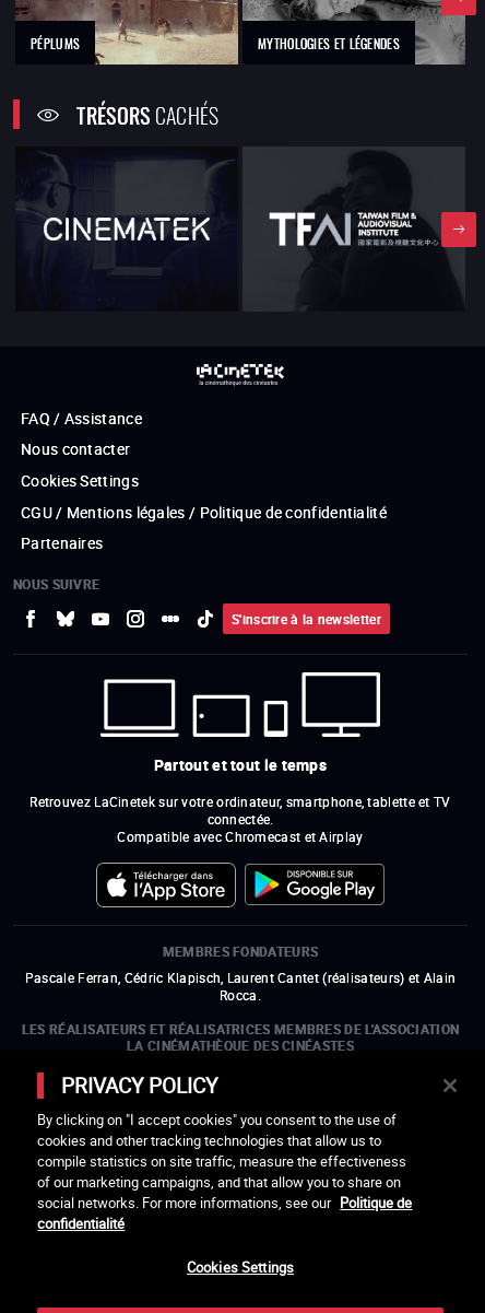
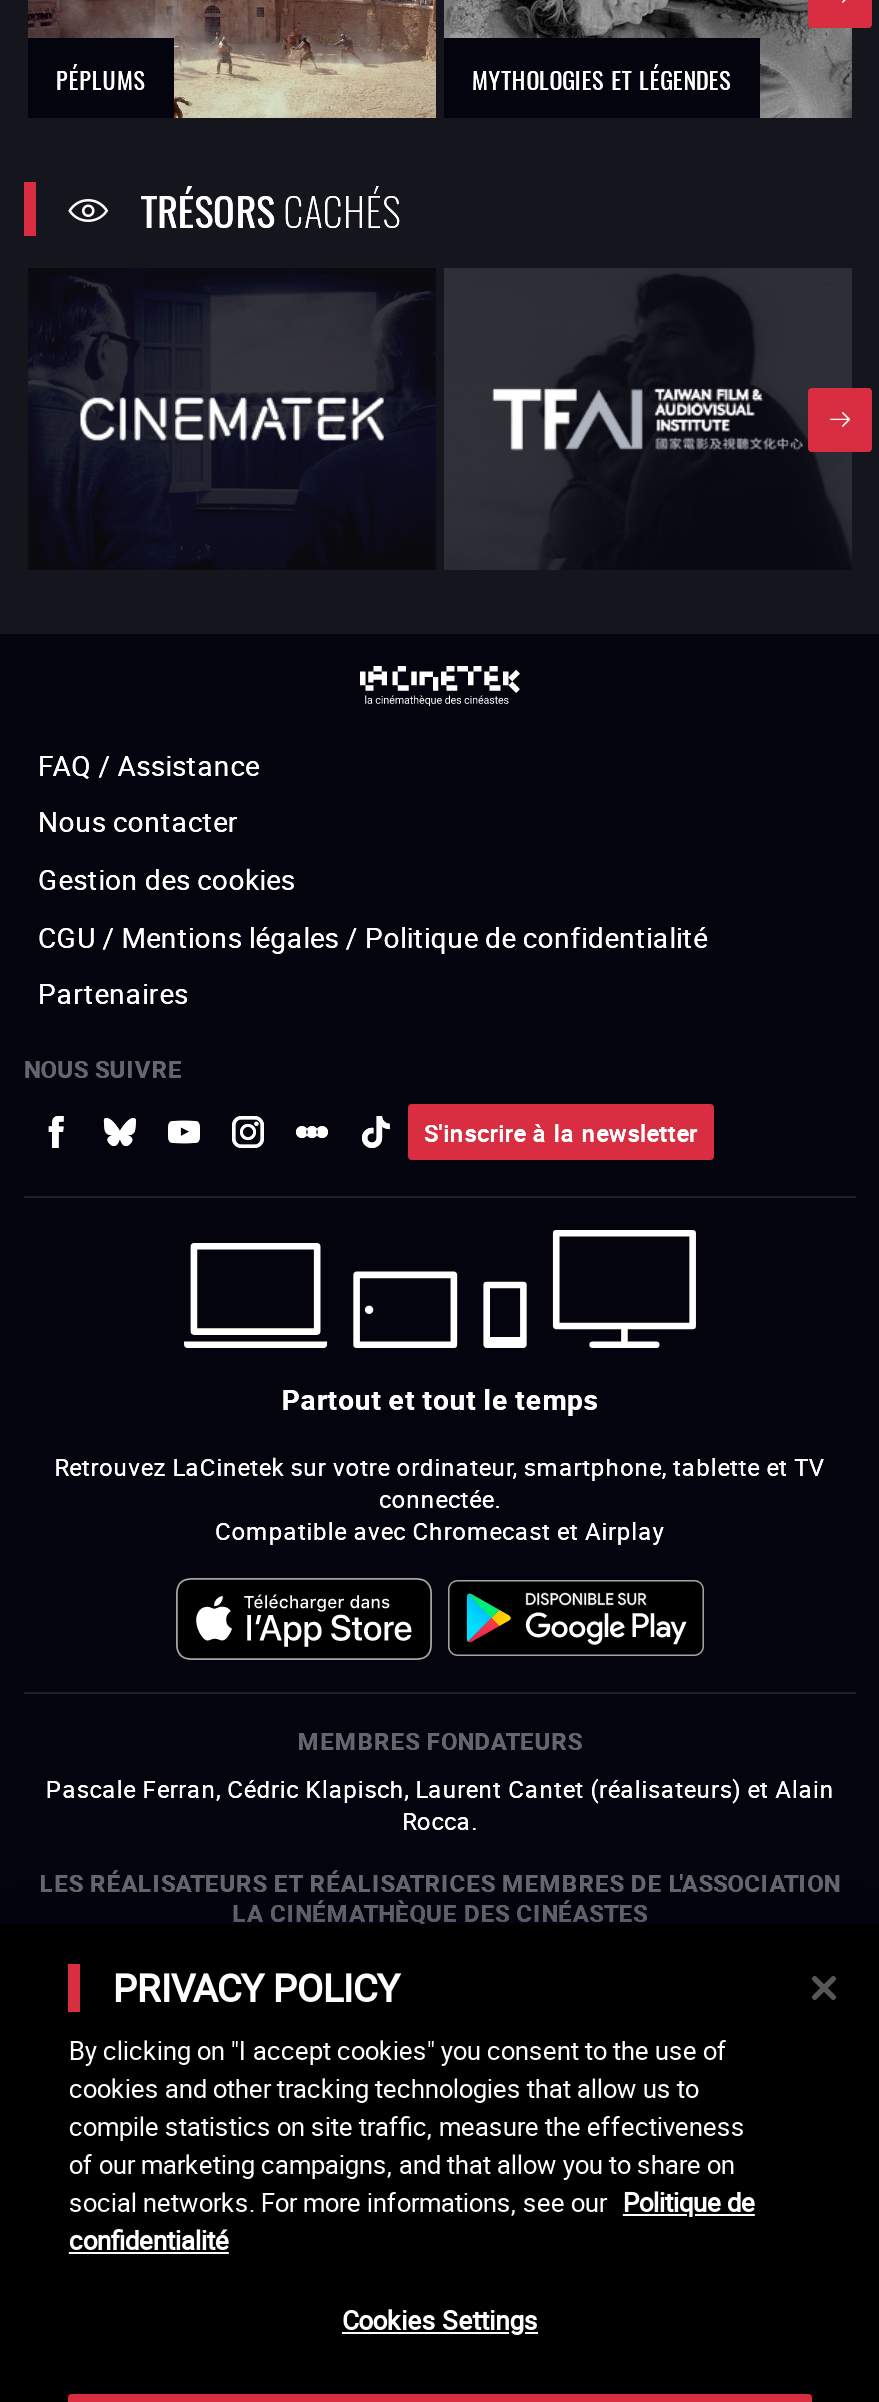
[21,470,139,491] Cookies Settings -> [38,859,295,897] Gestion des cookies

